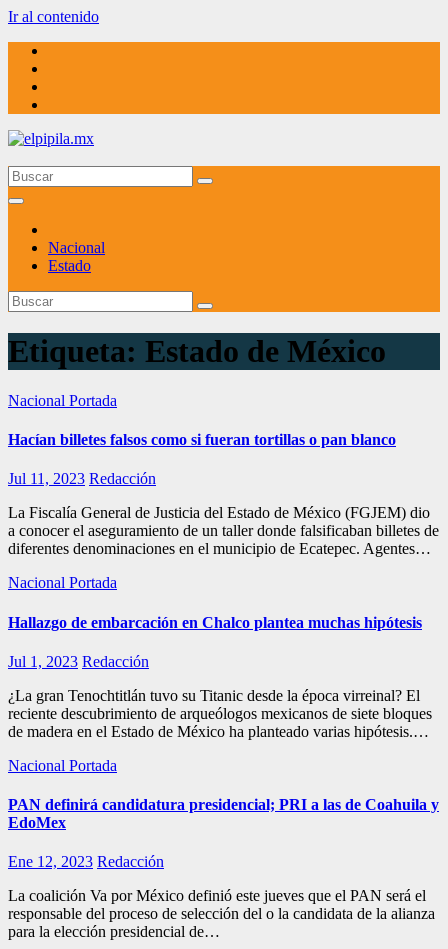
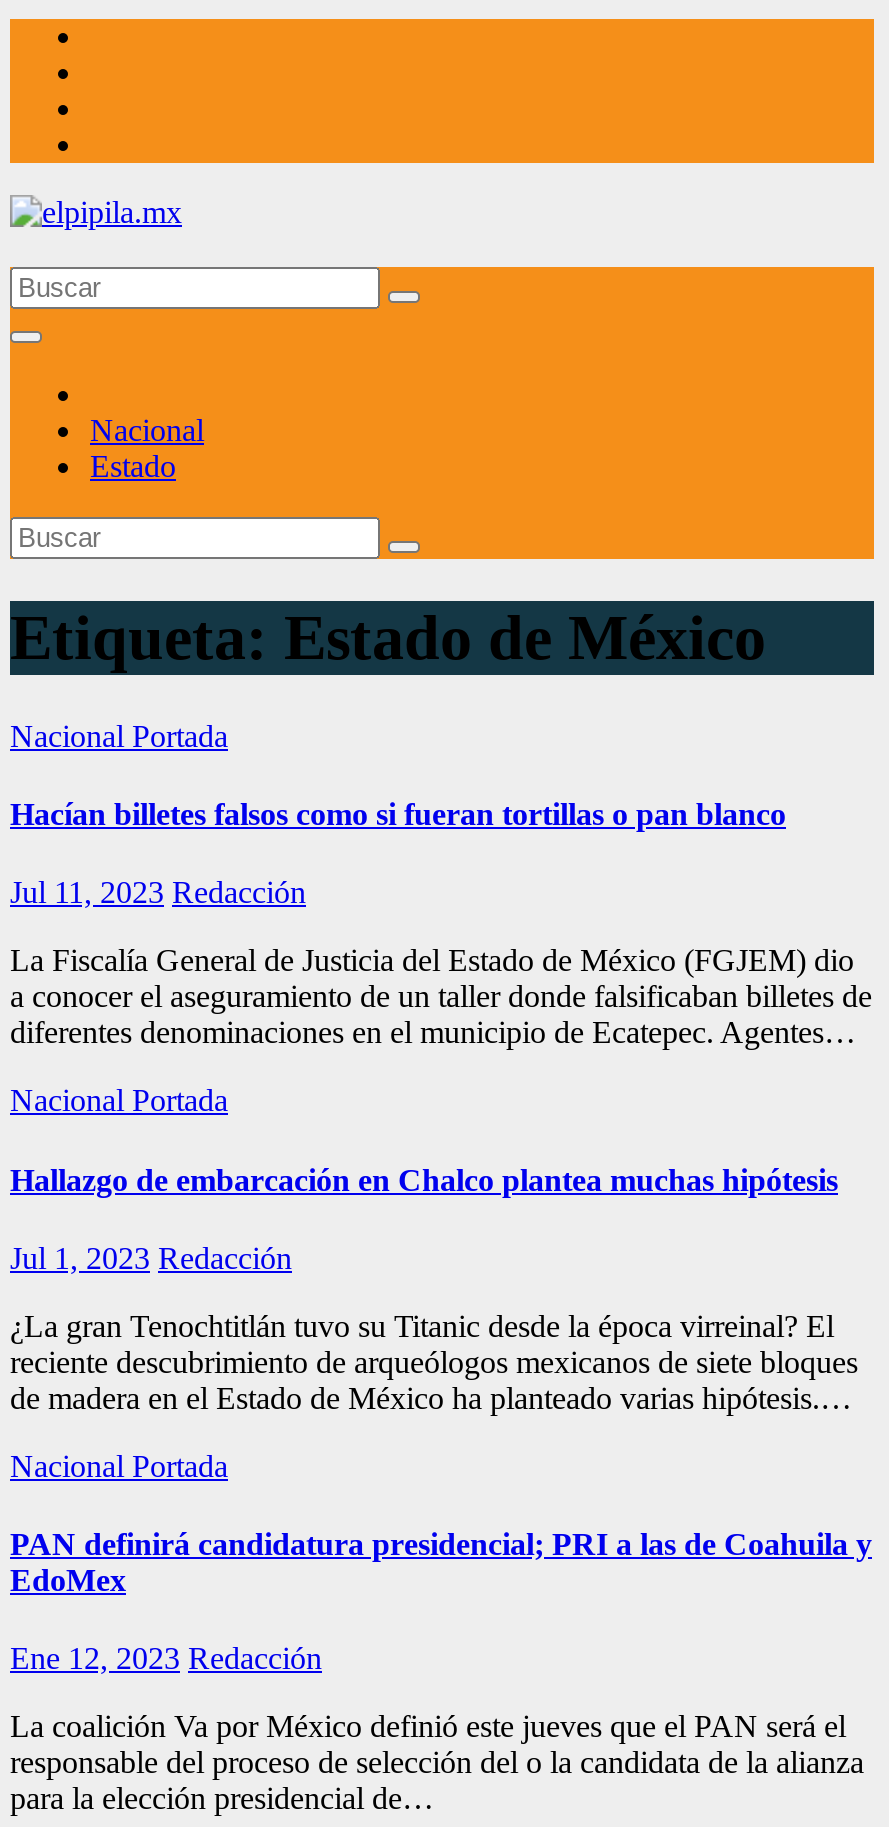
[8,8,99,25] Ir al contenido -> none

